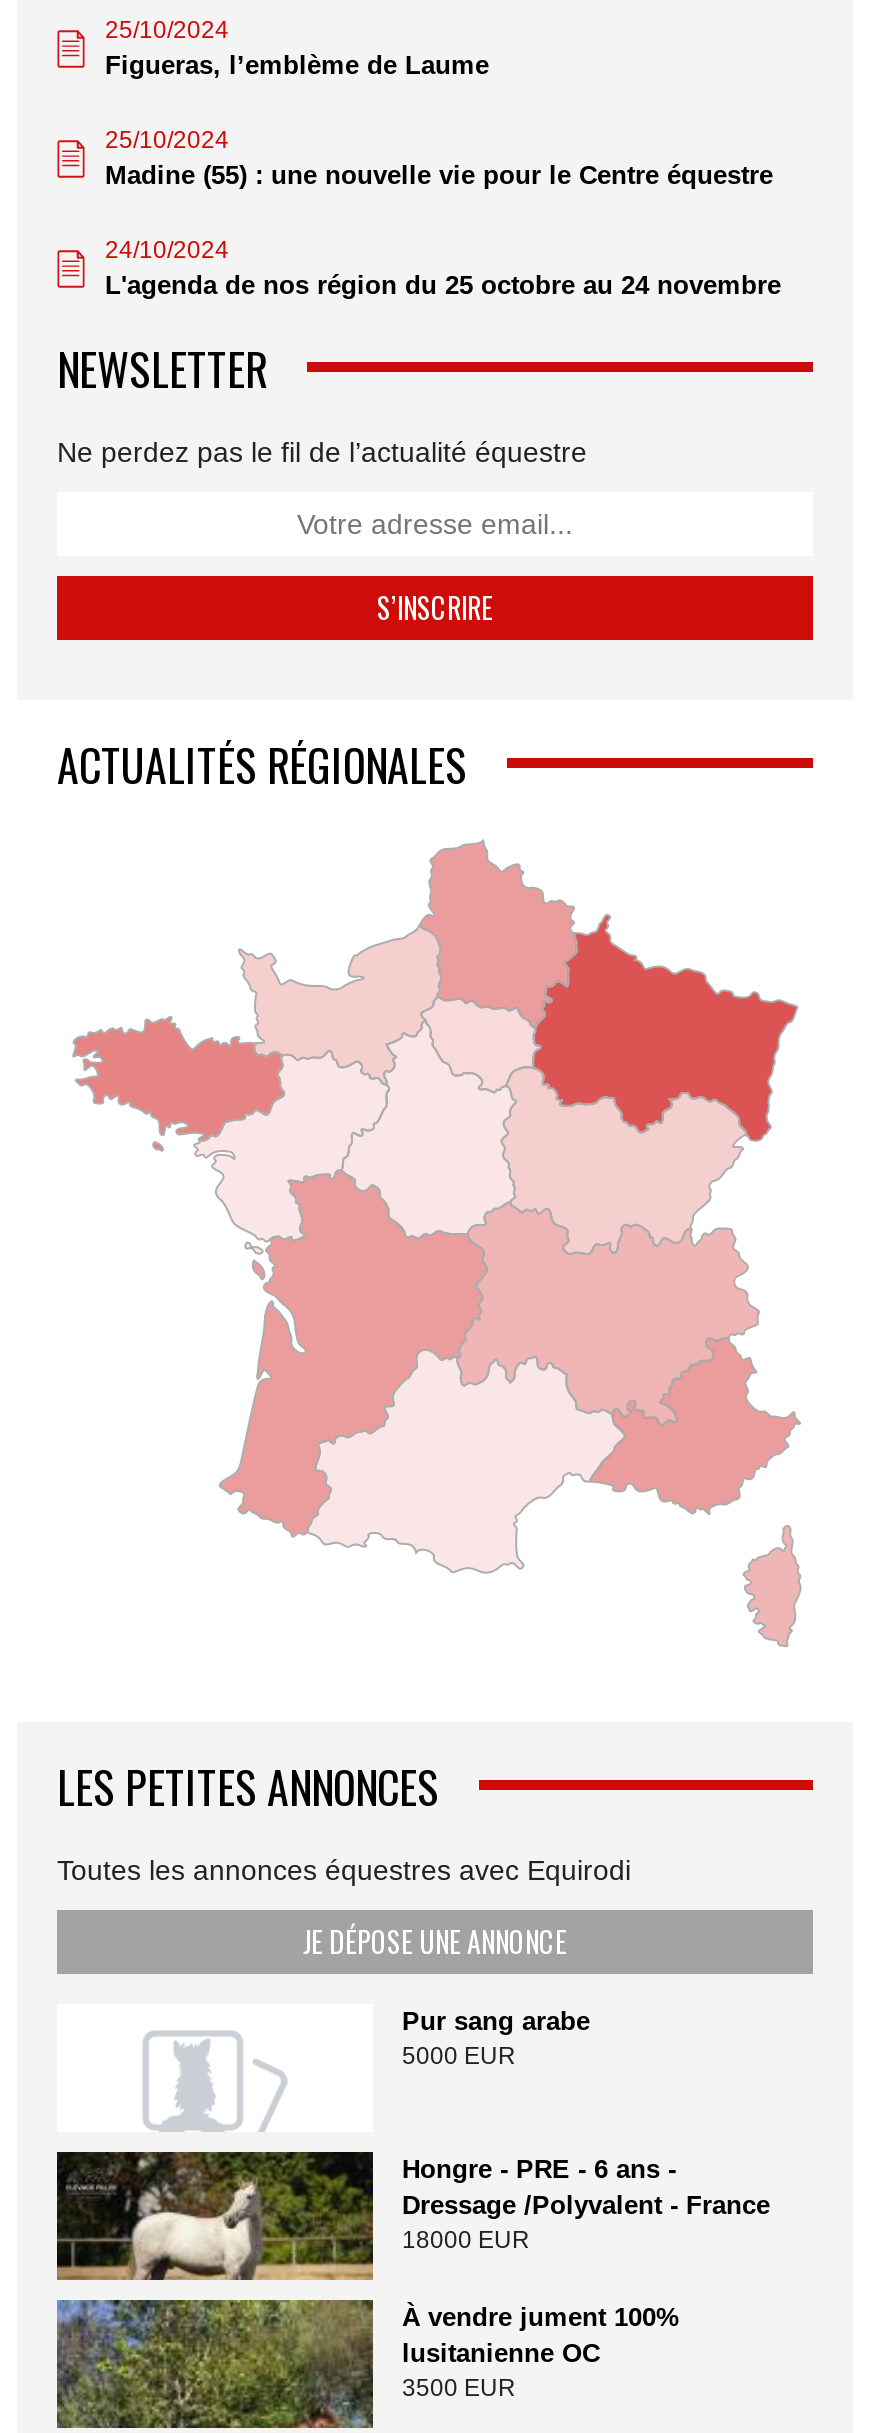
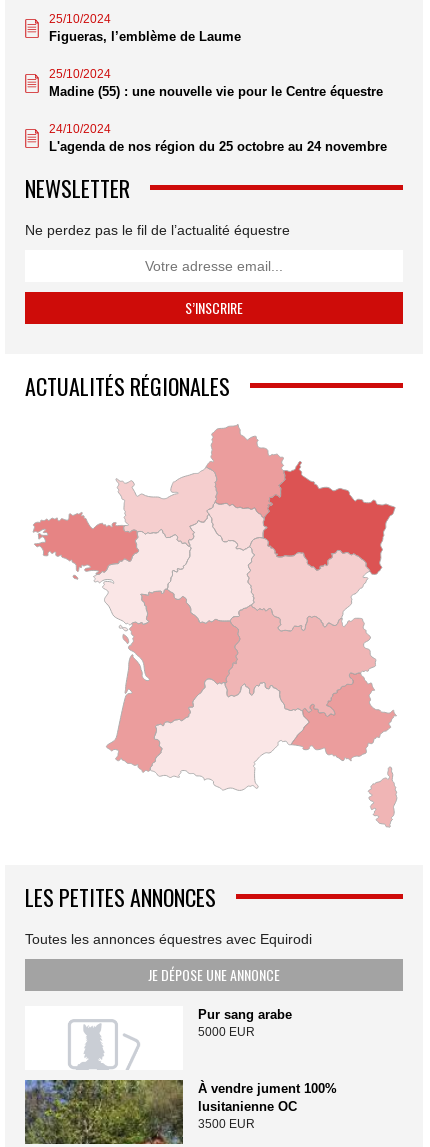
[55,2150,770,2282] [image] | Hongre - PRE - 6 ans - | Dressage /Polyvalent - France | 18000 EUR -> none

